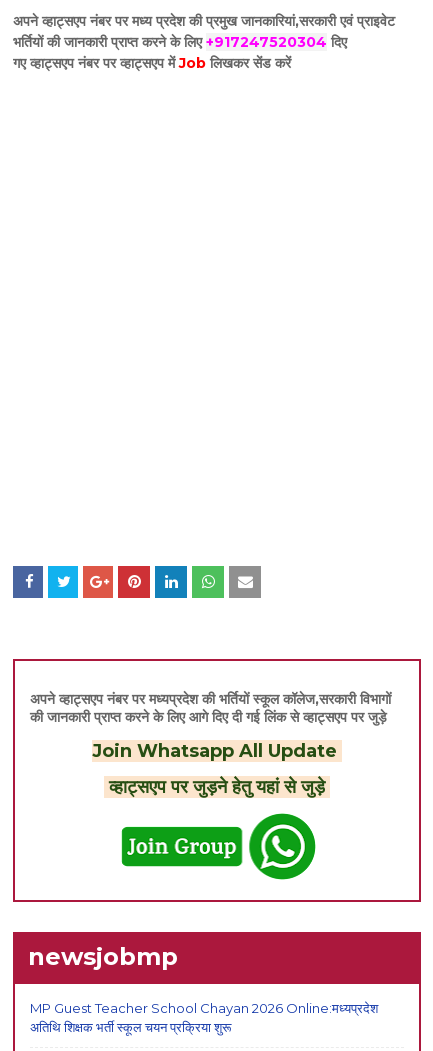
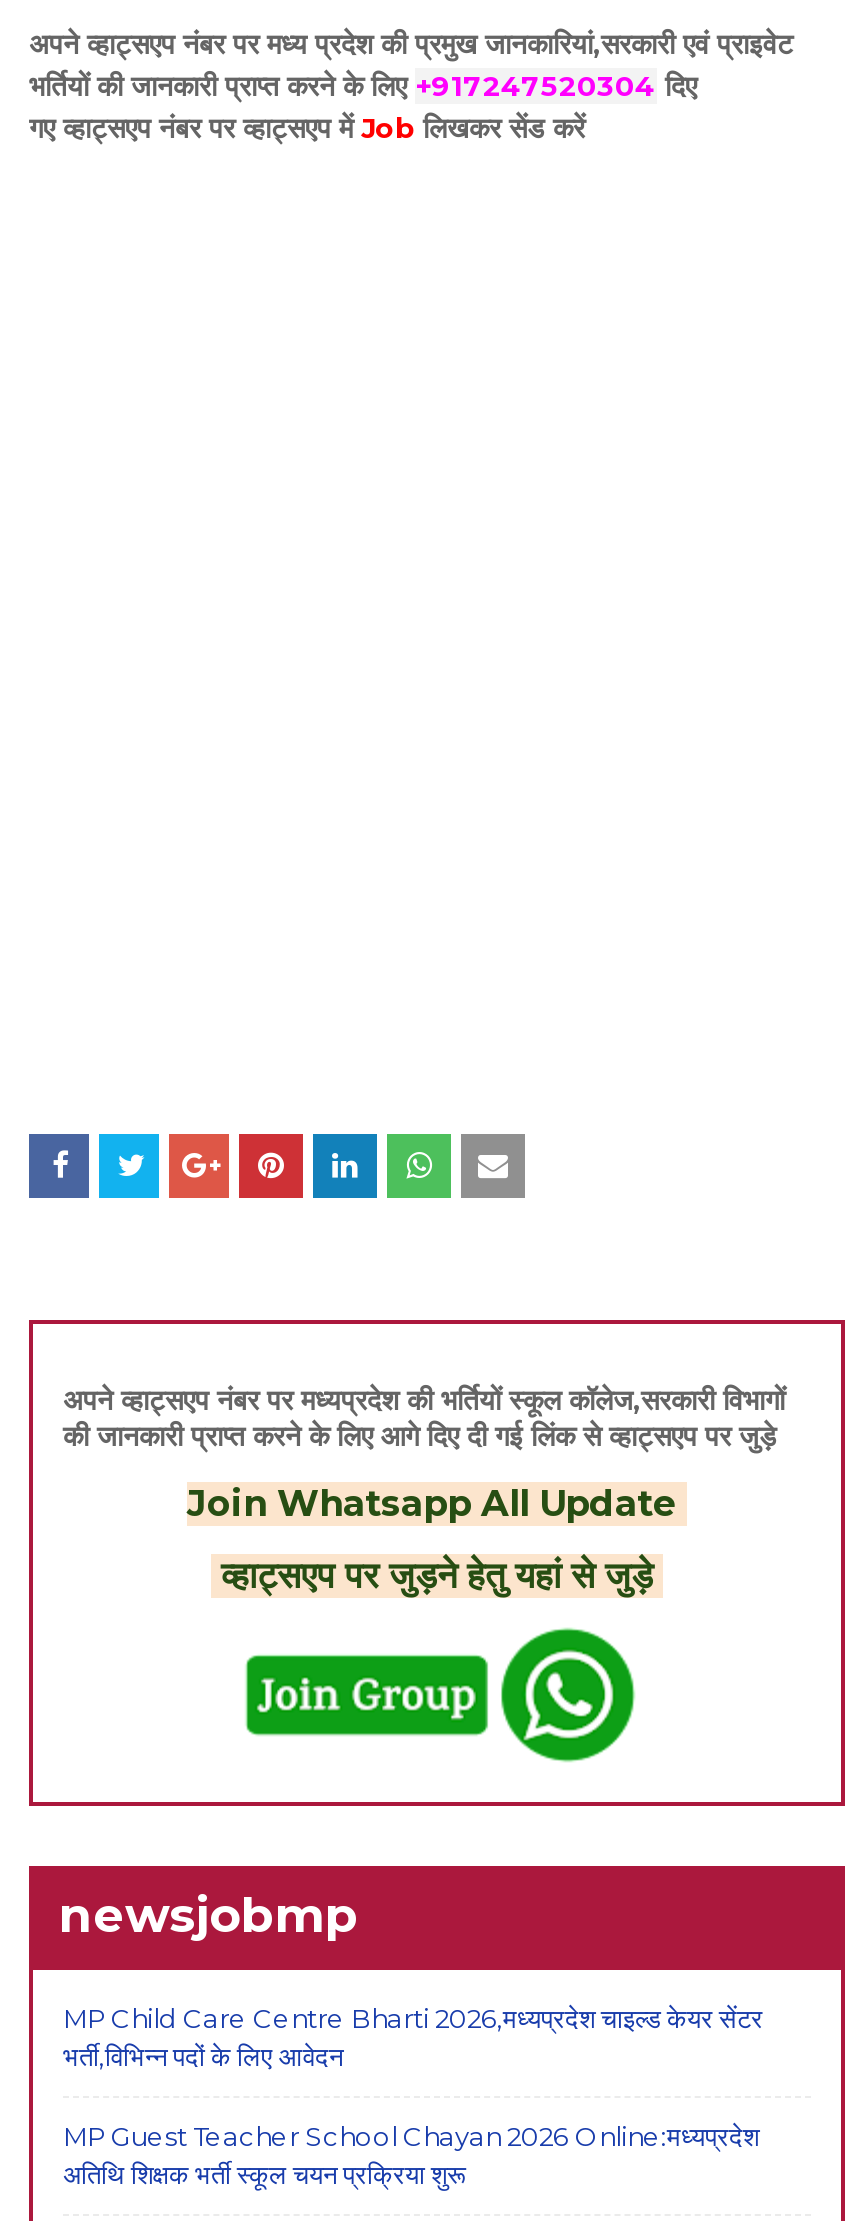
none -> [63,2001,763,2071] MP Child Care Centre Bharti 2026,मध्यप्रदेश चाइल्ड केयर सेंटर | भर्ती,विभिन्न पदों के लिए आवेदन

